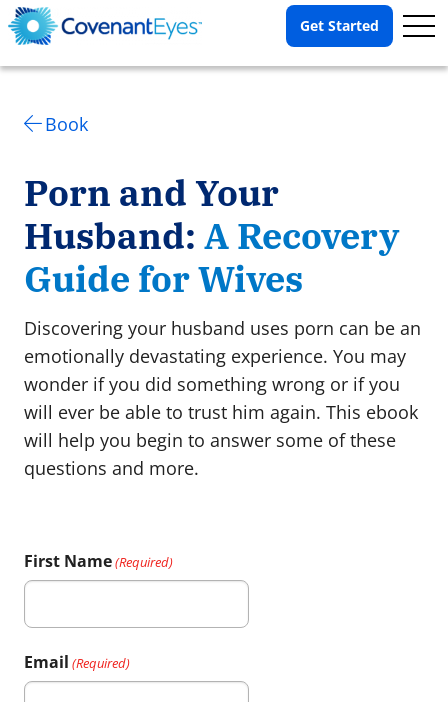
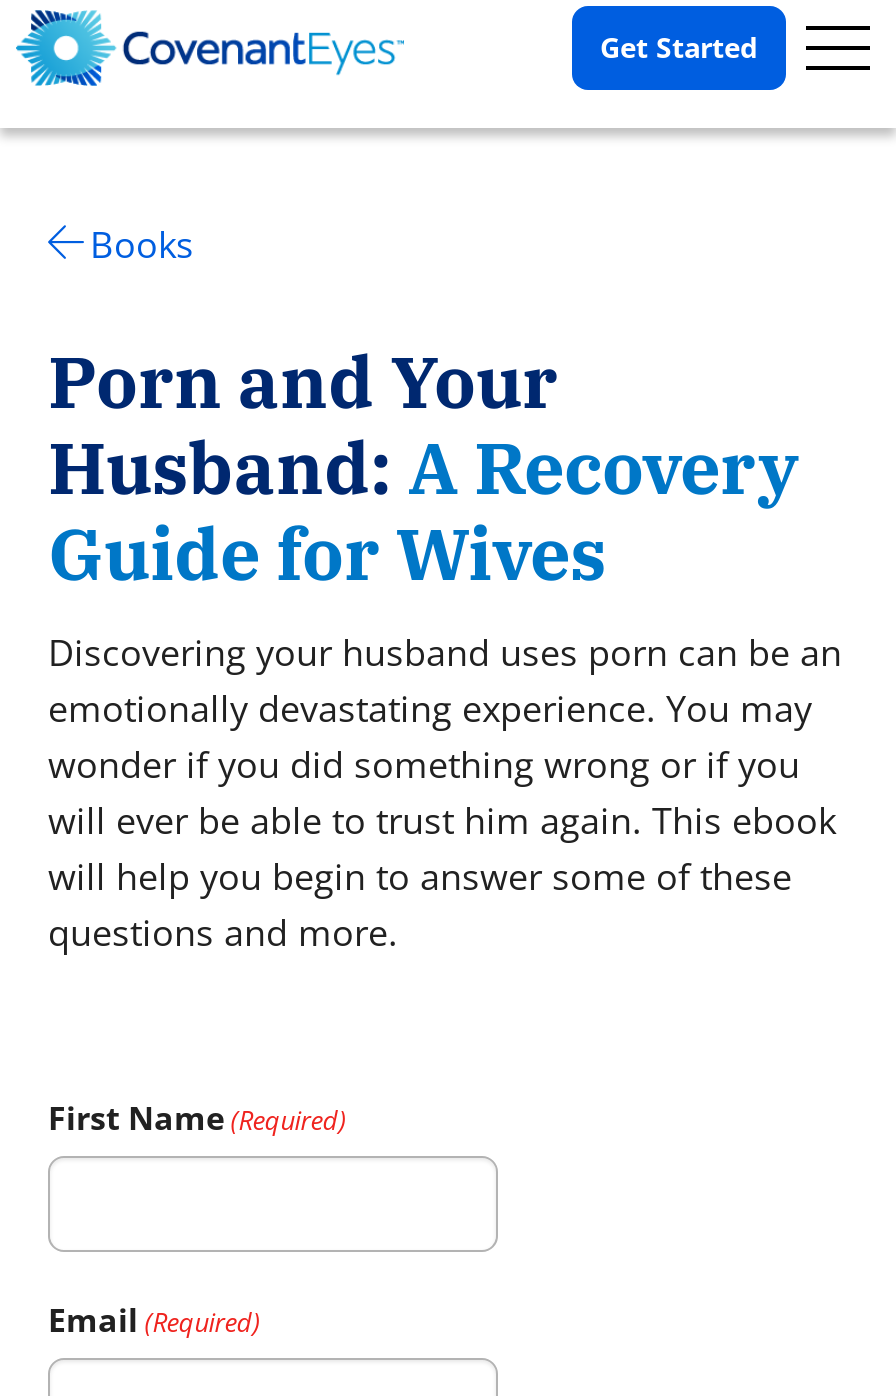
[45,111,88,135] Book -> [90,219,194,267] Books

